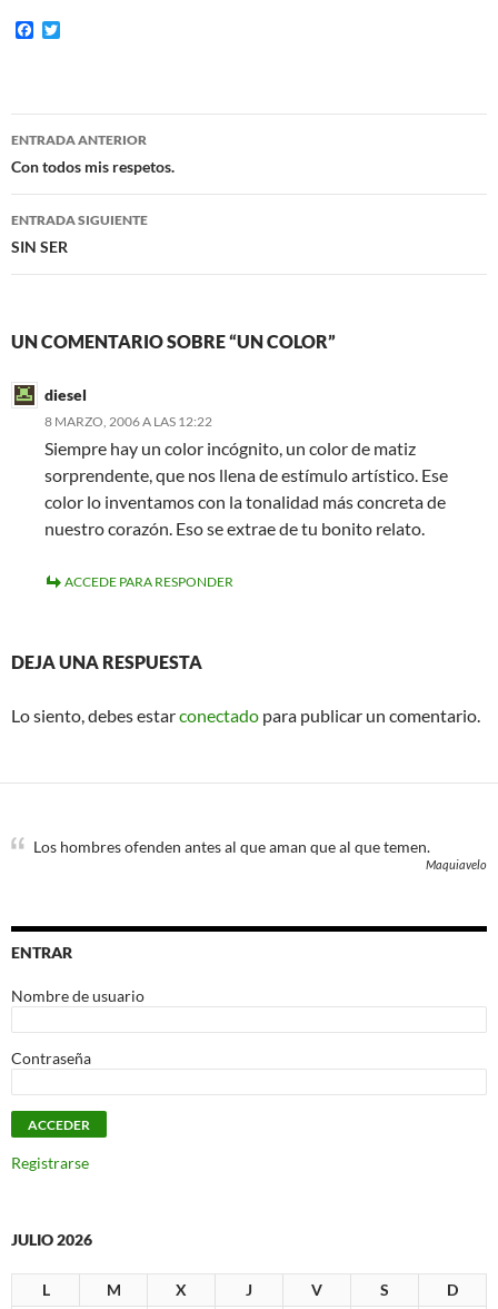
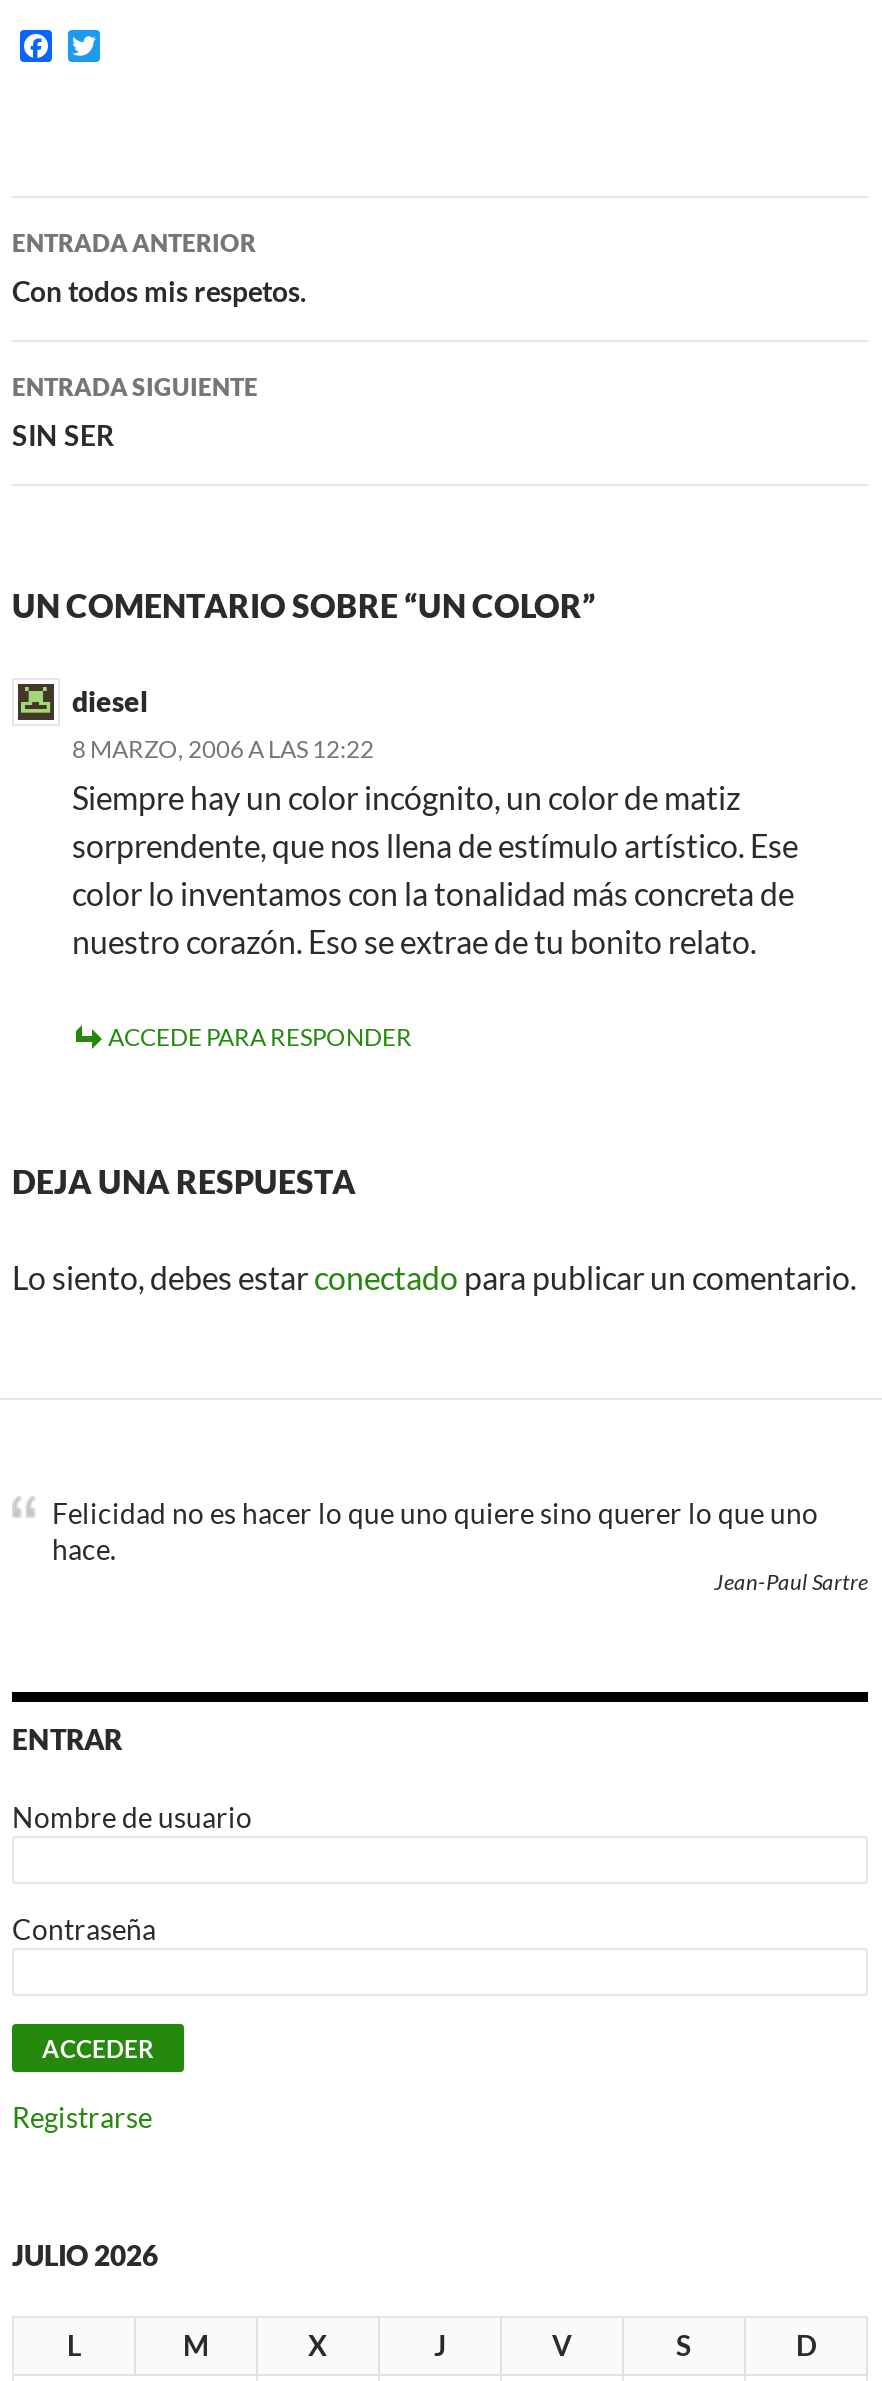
[33,837,487,872] Los hombres ofenden antes al que aman que al que temen. | Maquiavelo -> [52,1496,868,1594] Felicidad no es hacer lo que uno quiere sino querer lo que uno | hace. | Jean-Paul Sartre

